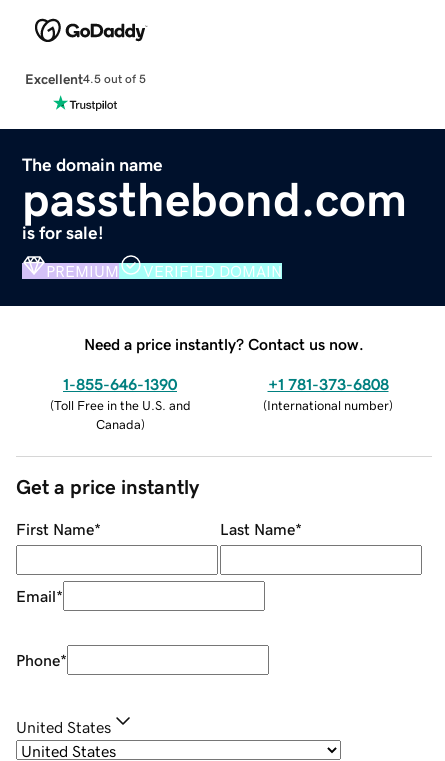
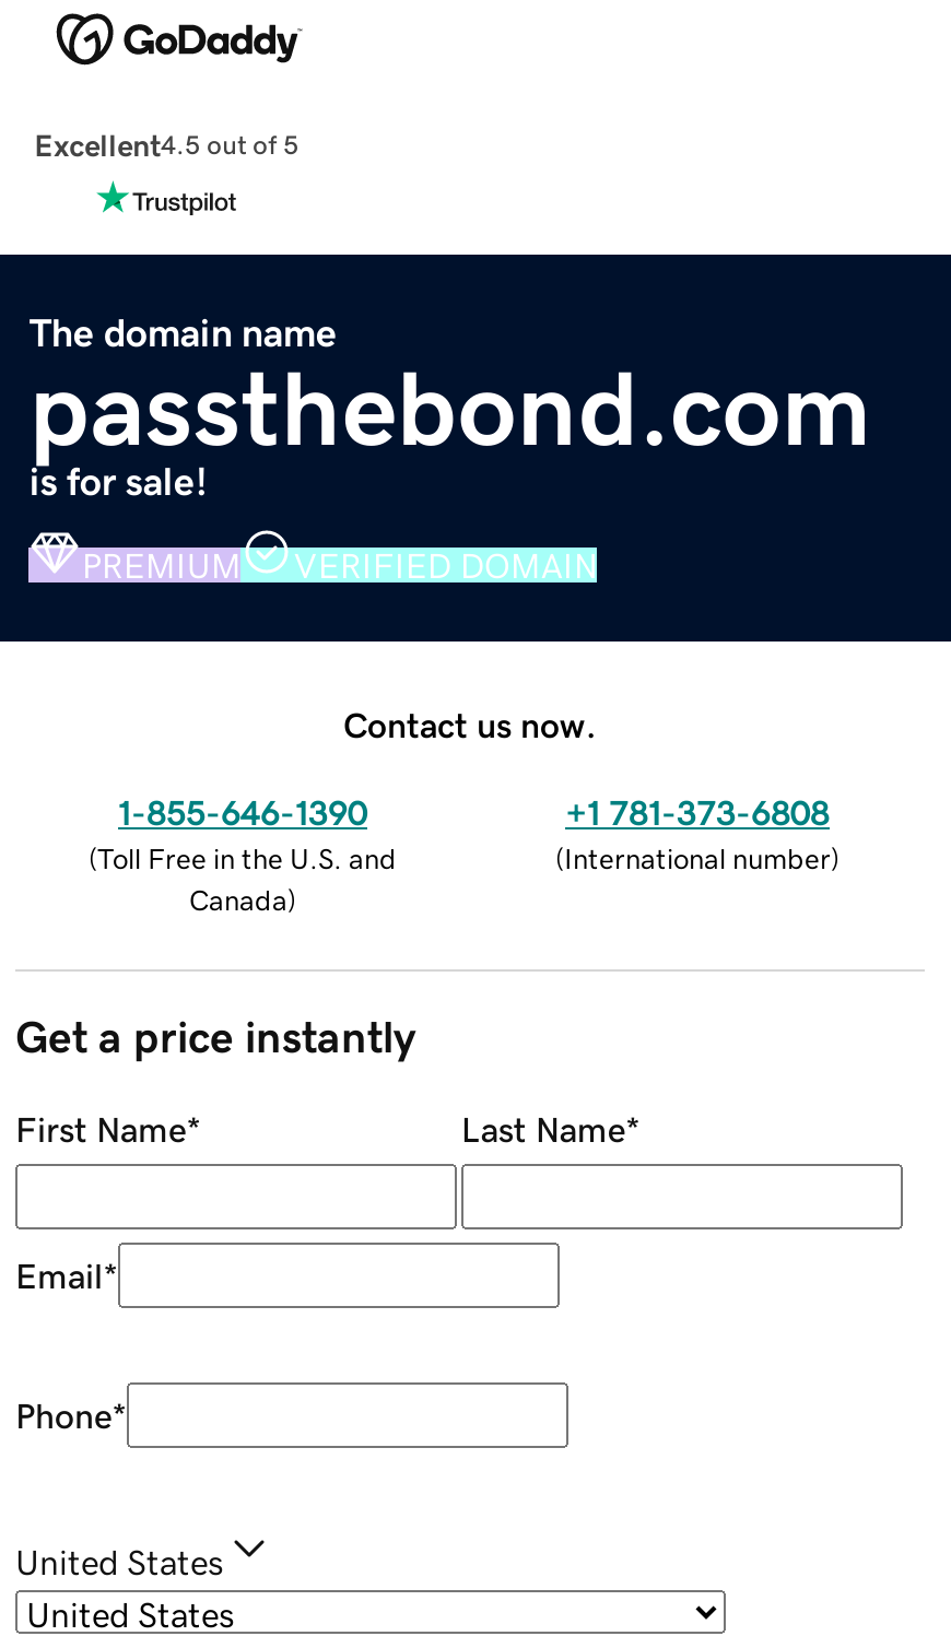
[84,336,364,352] Need a price instantly? Contact us now. -> [343,706,597,741] Contact us now.

